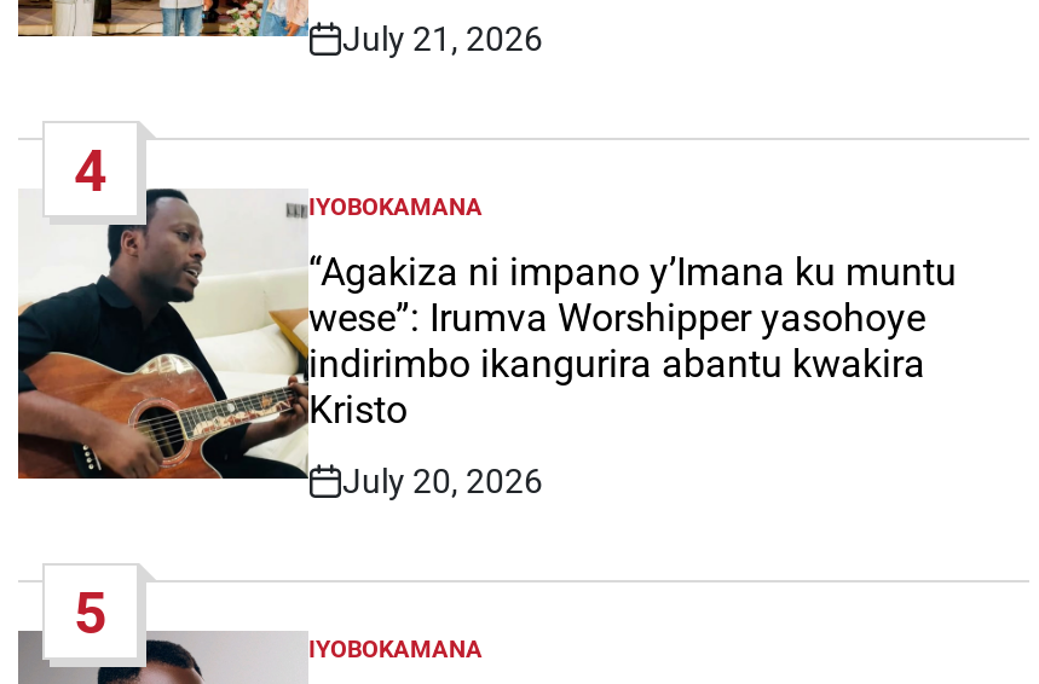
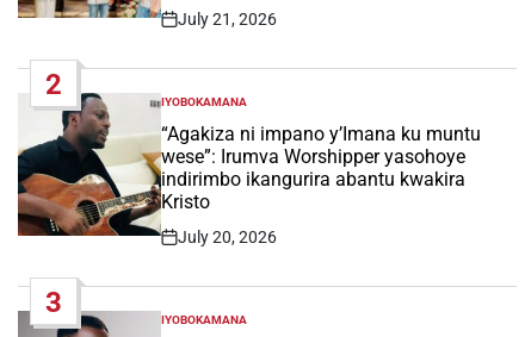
[74,138,108,205] 4 -> [45,68,62,101] 2
[74,580,108,648] 5 -> [45,286,62,319] 3

